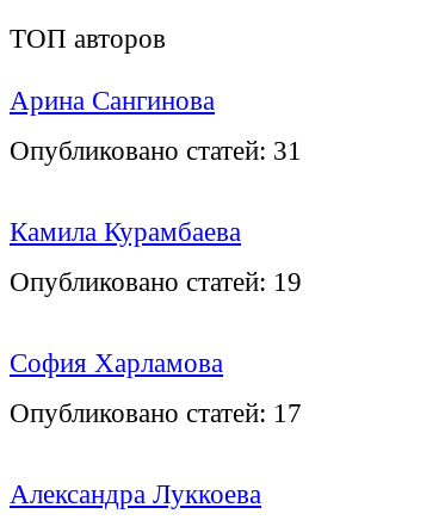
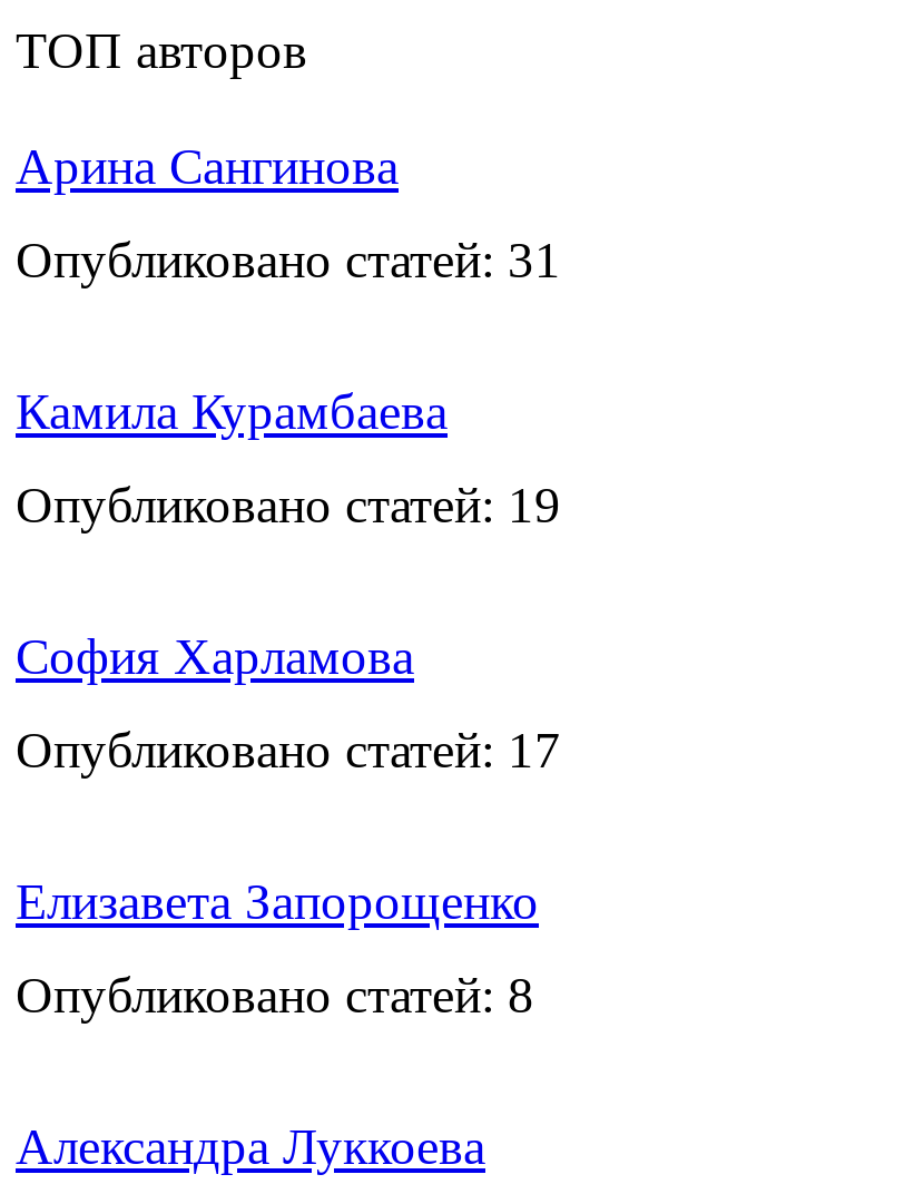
none -> [16,874,539,1024] Елизавета Запорощенко | Опубликовано статей: 8

